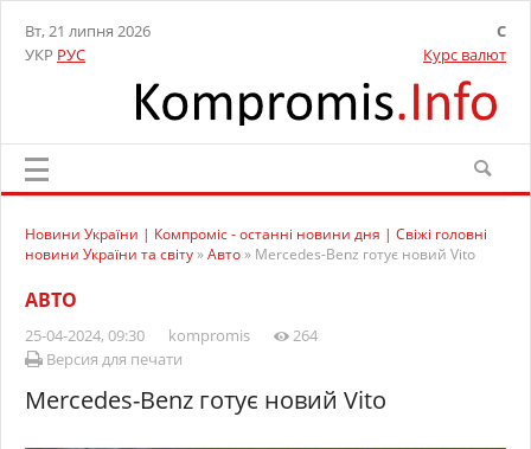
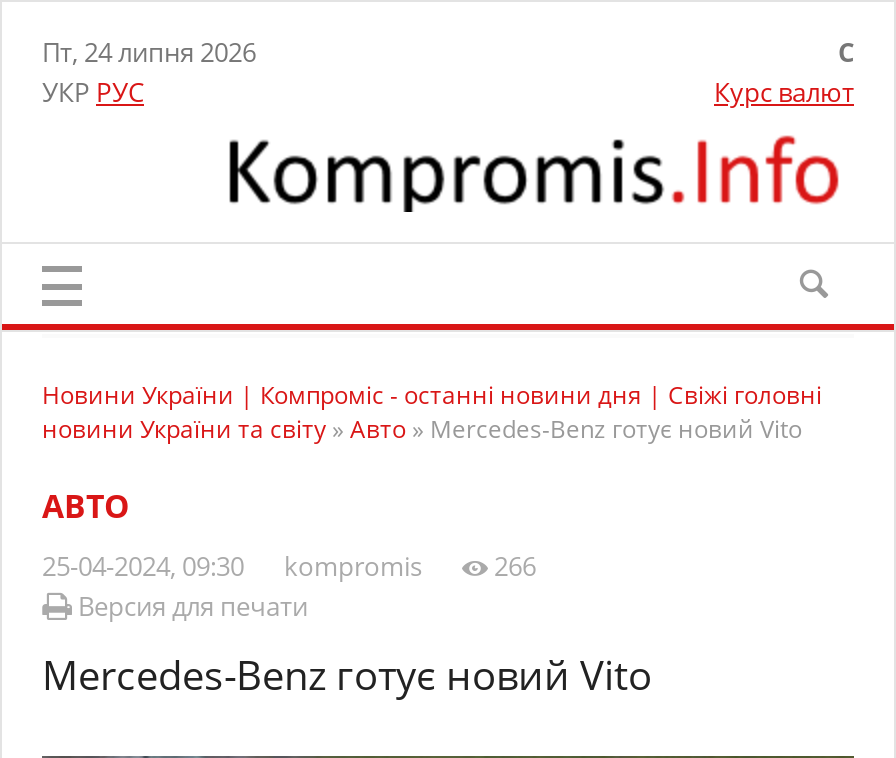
[25,20,151,41] Вт, 21 липня 2026 -> [42,34,256,70] Пт, 24 липня 2026
[25,325,318,346] 25-04-2024, 09:30 kompromis 264 -> [42,548,536,584] 25-04-2024, 09:30 kompromis 266

